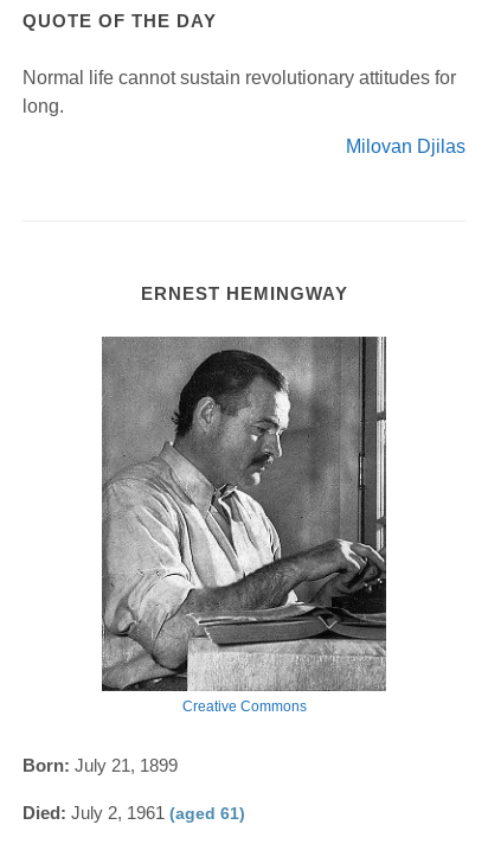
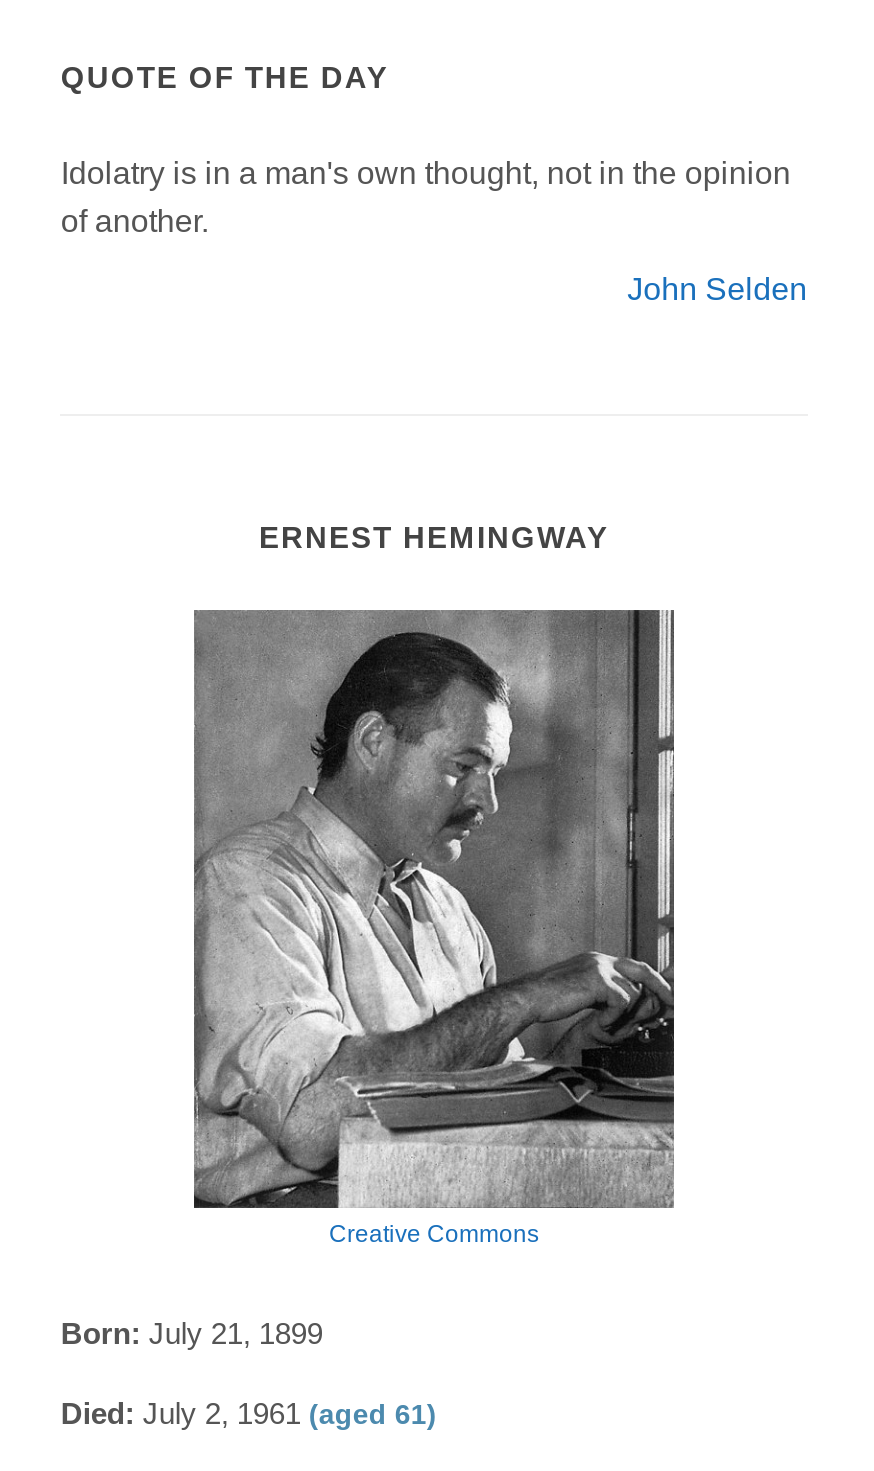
[23,67,456,116] Normal life cannot sustain revolutionary attitudes for | long. -> [61,155,791,237] Idolatry is in a man's own thought, not in the opinion | of another.
[345,136,465,156] Milovan Djilas -> [627,271,807,305] John Selden

